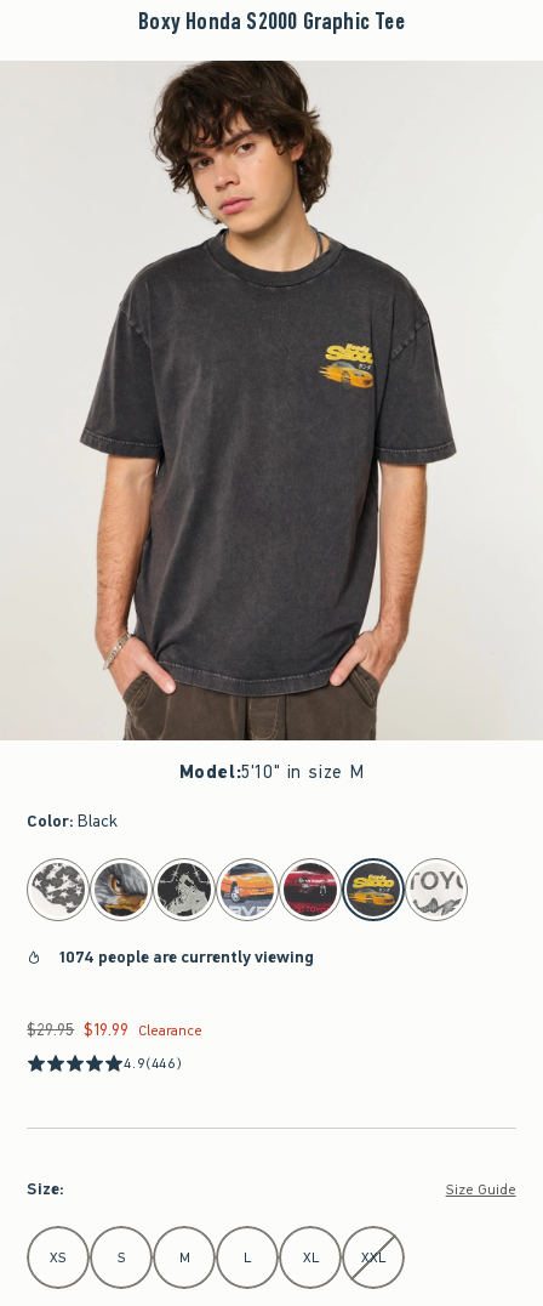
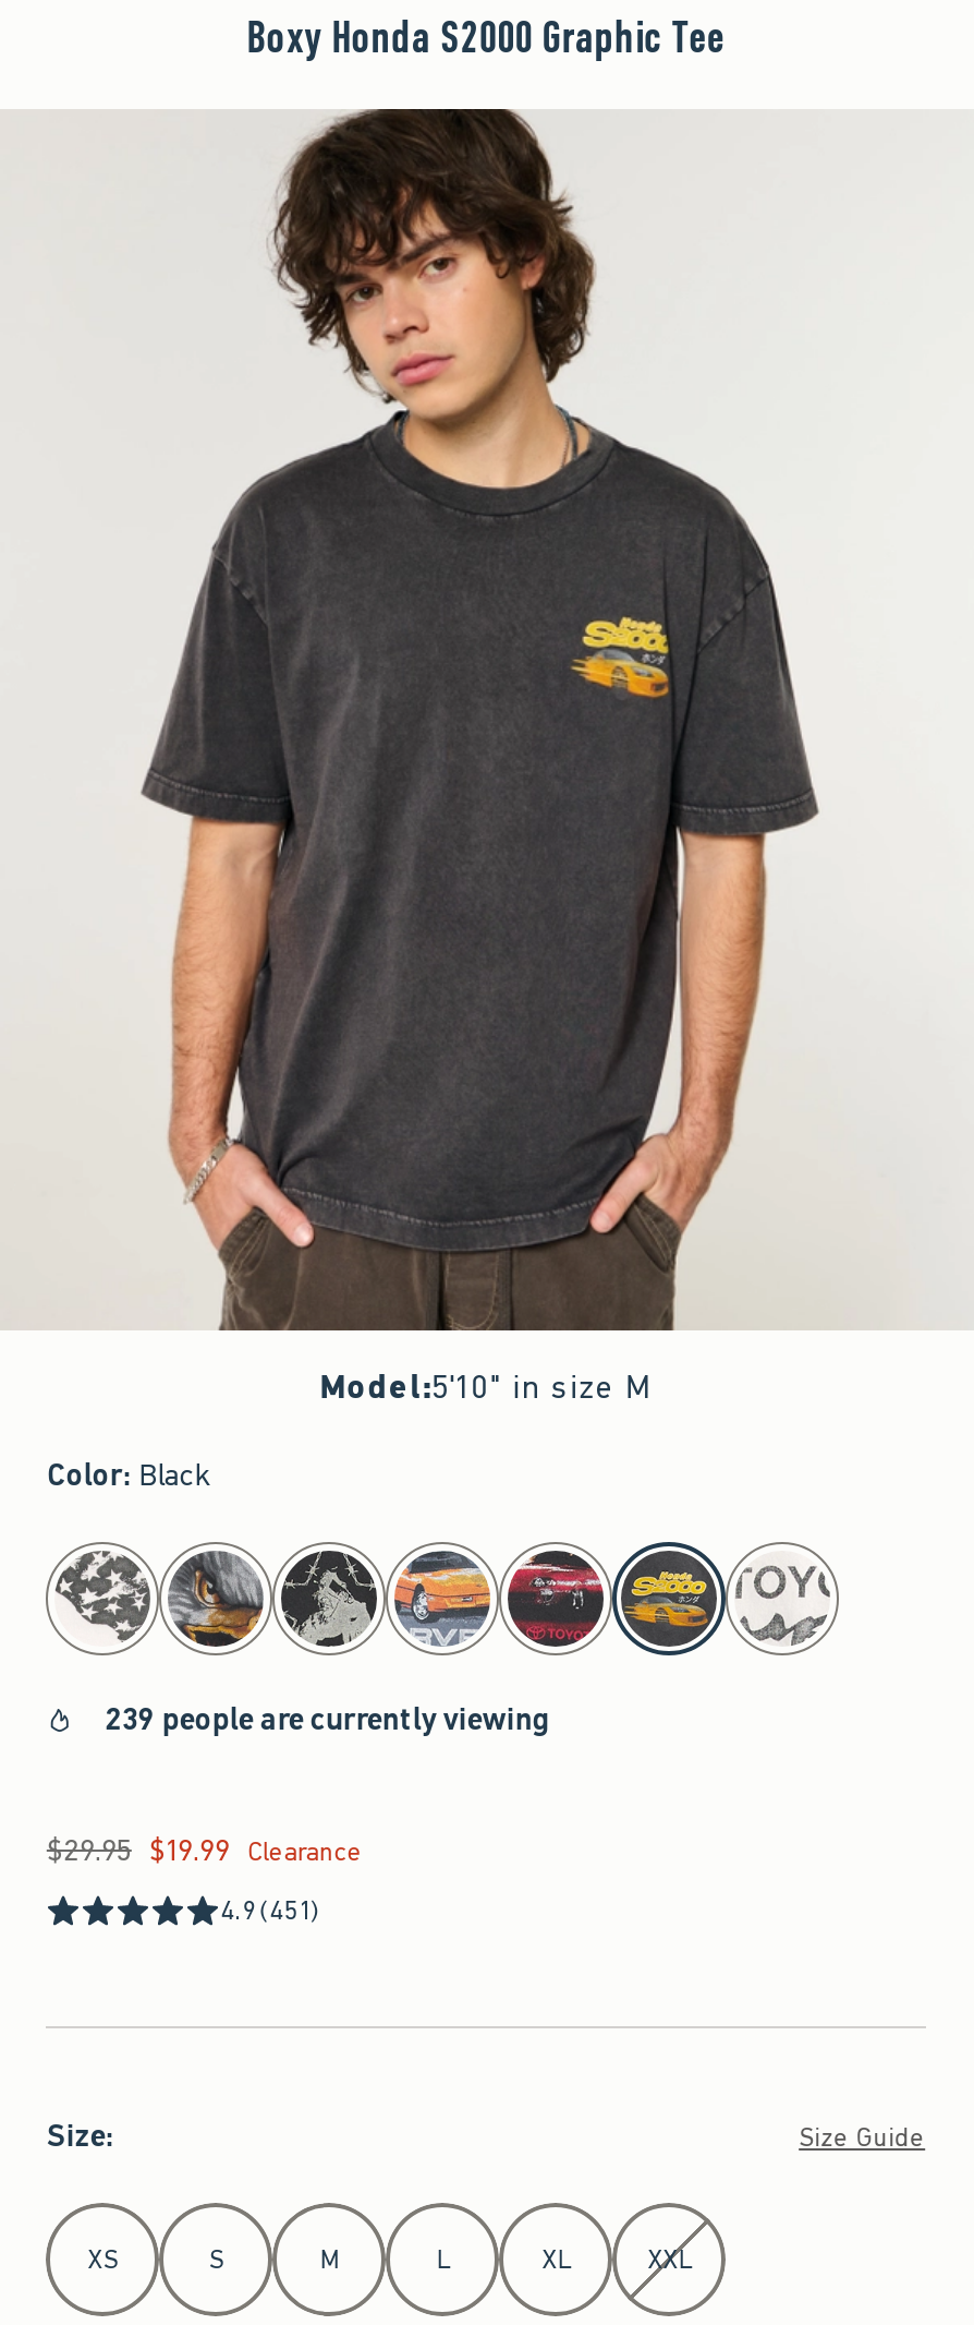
[60,946,314,969] 1074 people are currently viewing -> [105,1699,550,1740] 239 people are currently viewing
[124,1054,182,1073] 4.9 (446) -> [221,1893,321,1928] 4.9 (451)

